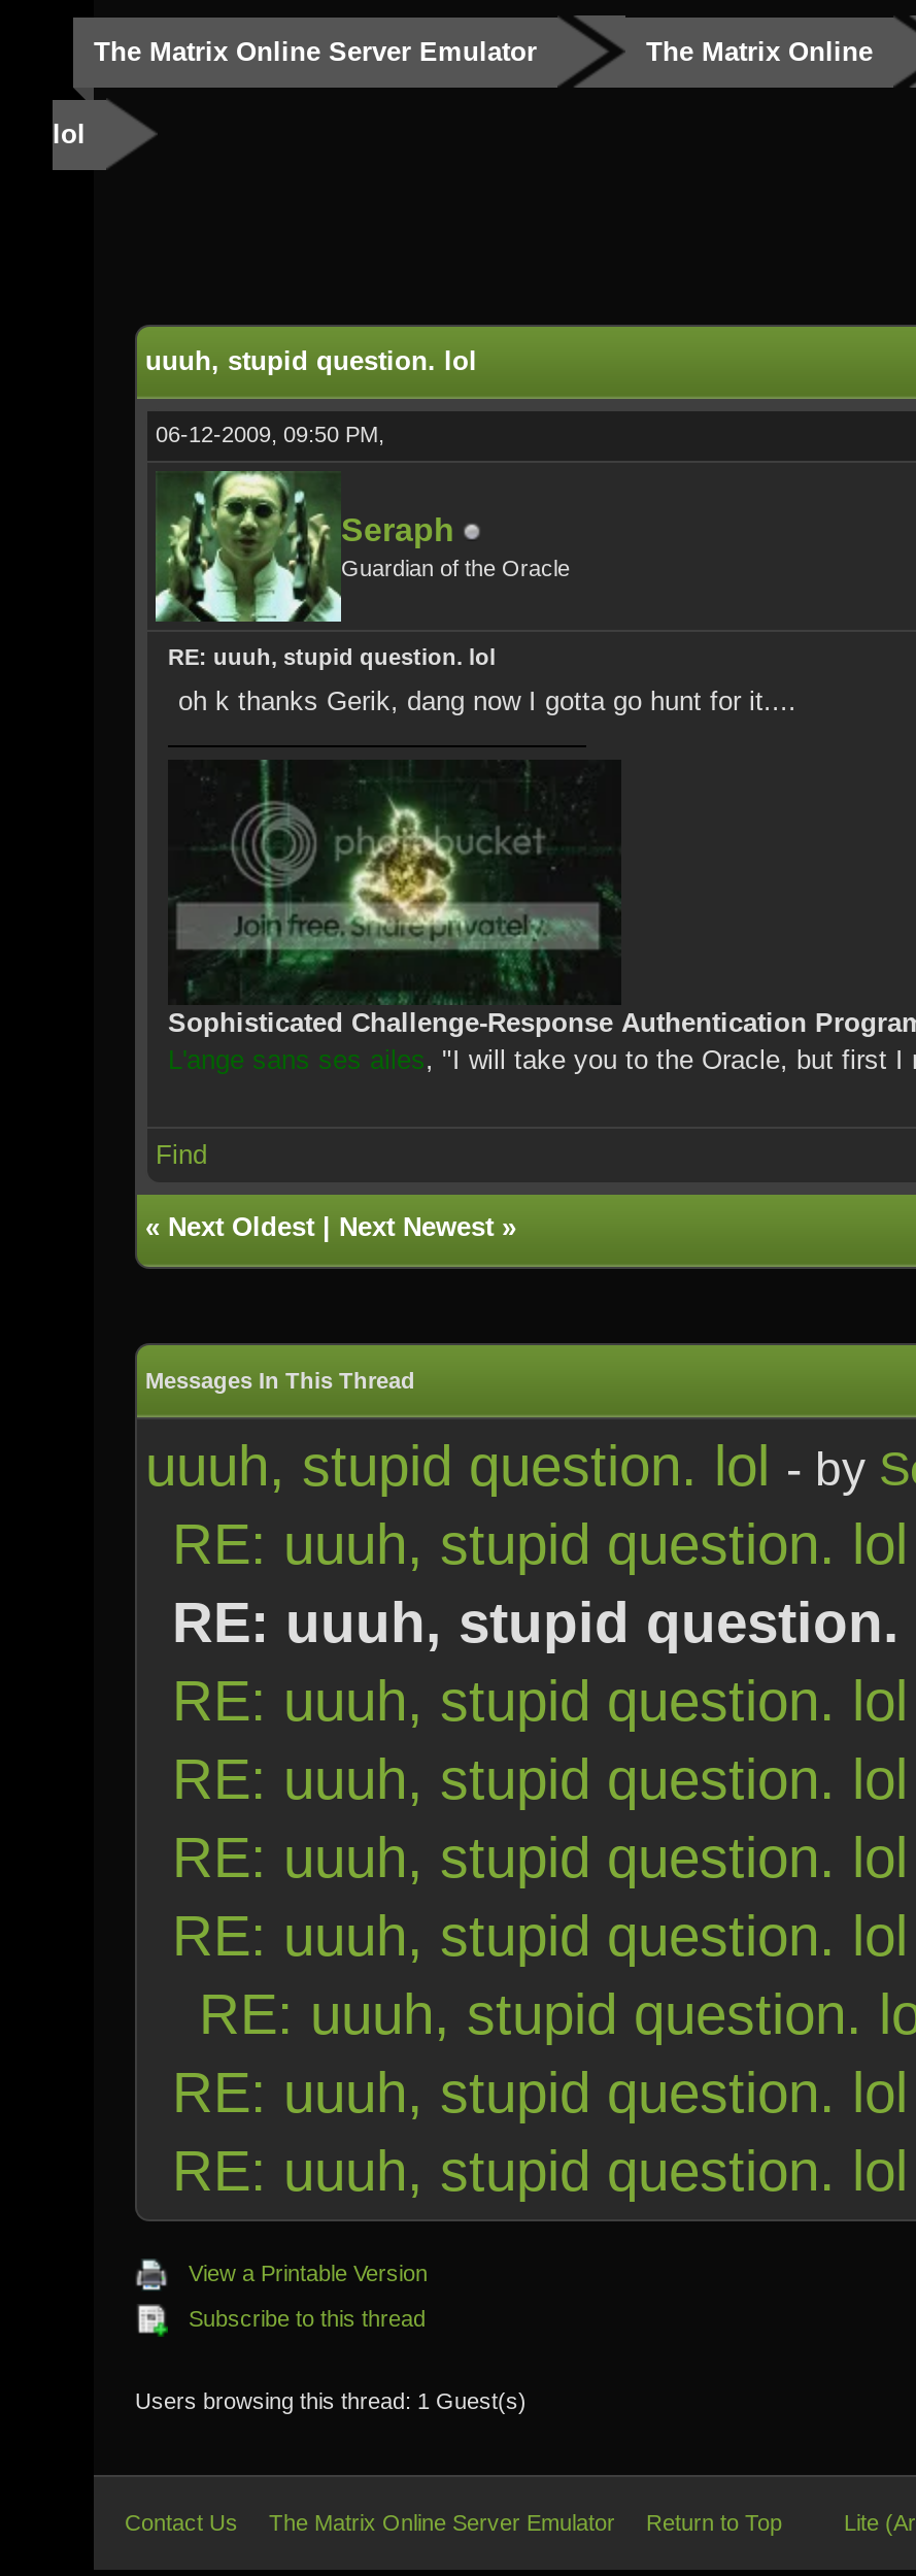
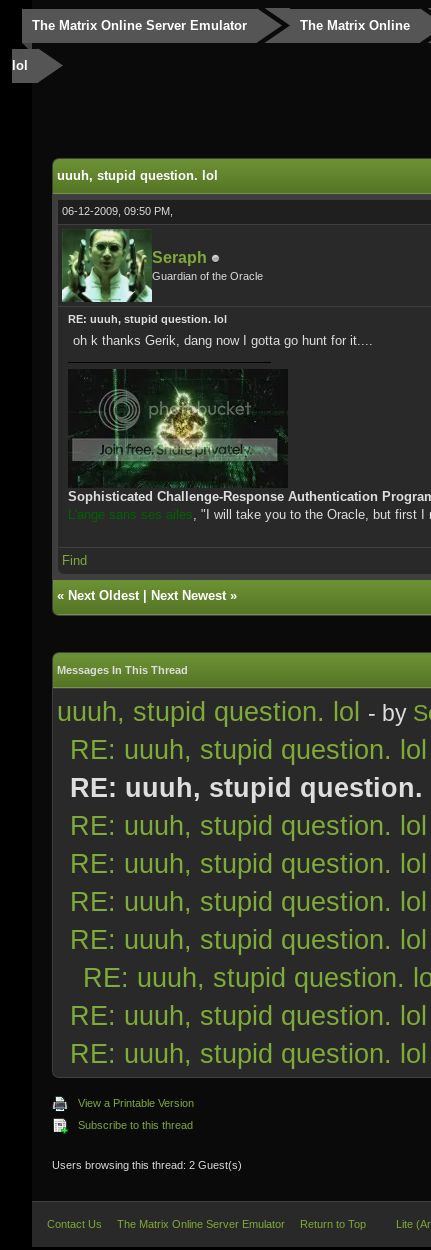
[135,2388,527,2413] Users browsing this thread: 1 Guest(s) -> [52,1159,242,1171] Users browsing this thread: 2 Guest(s)

